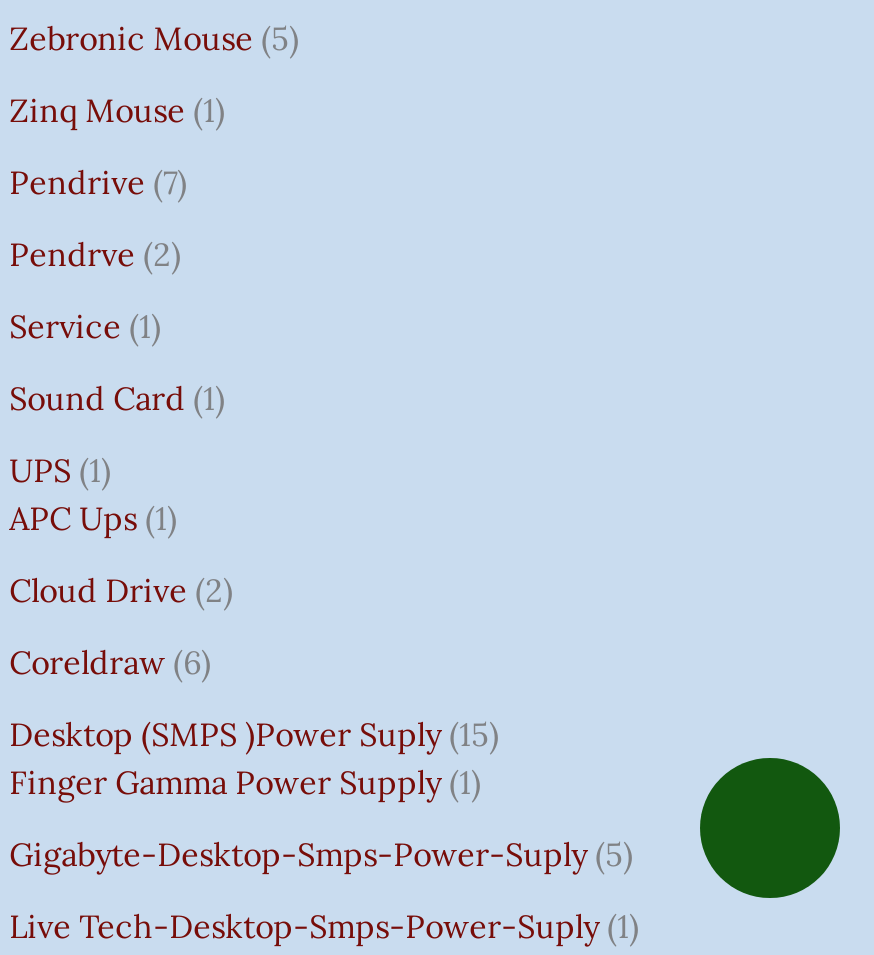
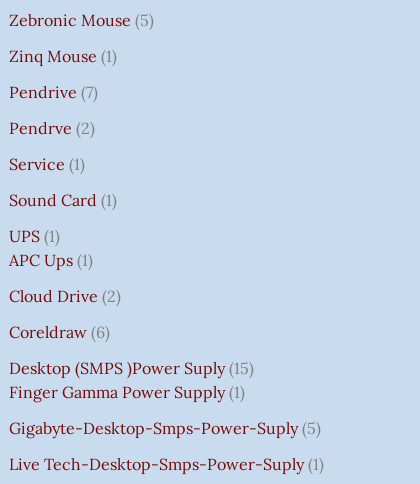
[698,755,842,901] [image] -> none

